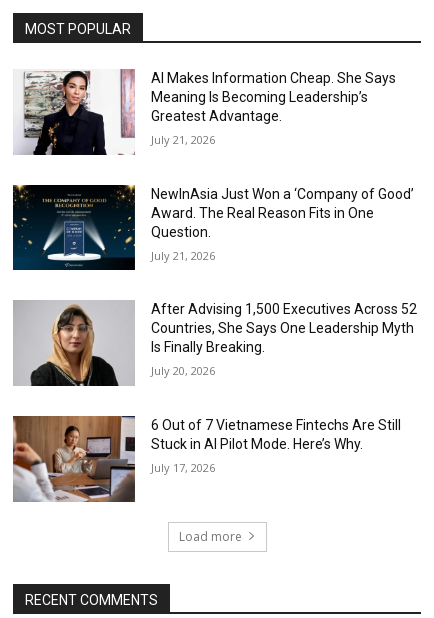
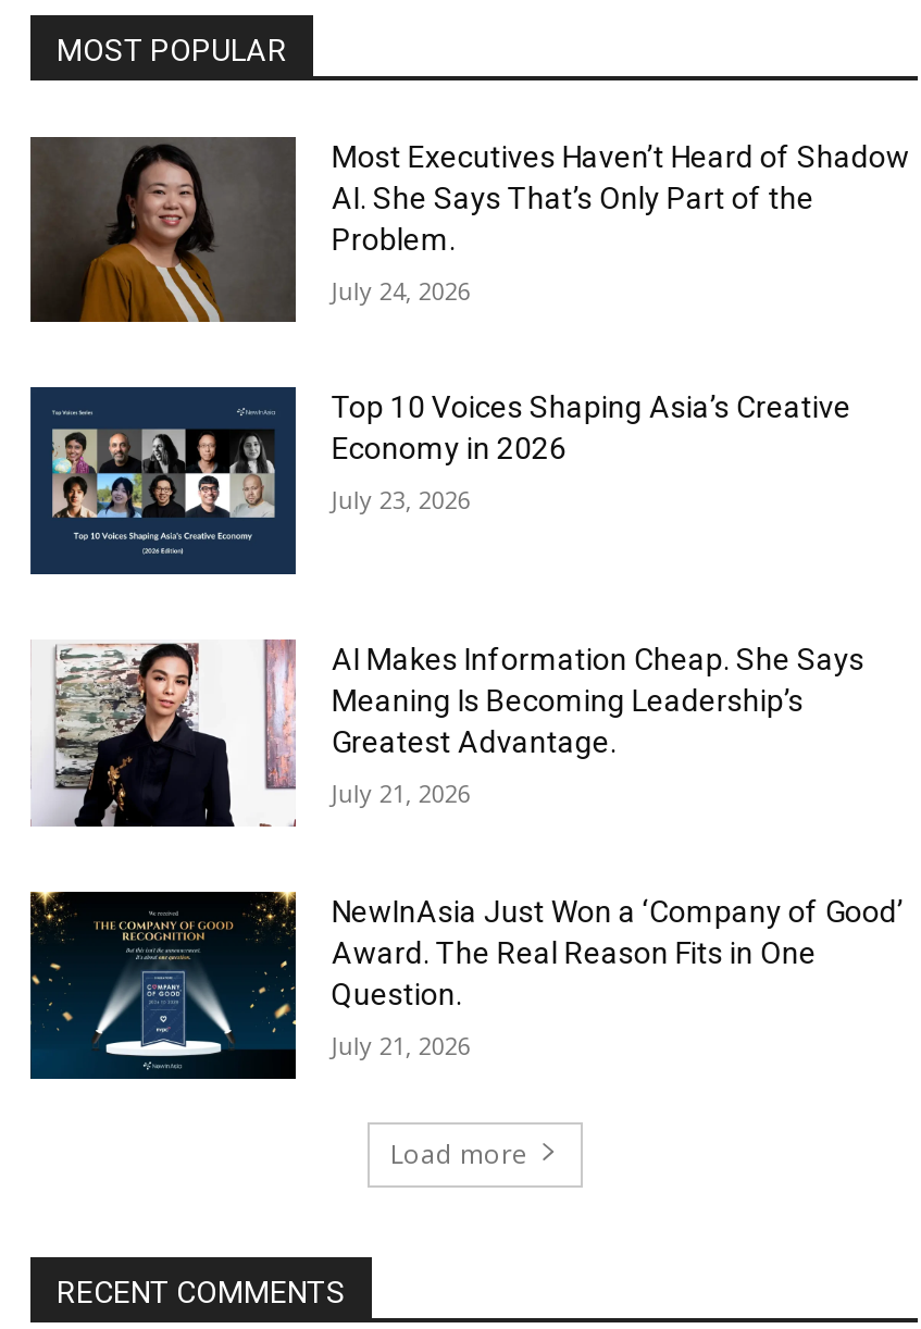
none -> [28,135,910,517] [image] | Most Executives Haven’t Heard of Shadow | AI. She Says That’s Only Part of the | Problem. | July 24, 2026 | Top 10 Voices Shaping Asia’s Creative | Economy in 2026 | July 23, 2026
none -> [30,385,298,574] [image]
moved [12,70,414,271] -> [28,642,903,1079]: [image] | AI Makes Information Cheap. She Says | Meaning Is Becoming Leadership’s | ... | Question. | July 21, 2026
[13,300,417,475] [image] | After Advising 1,500 Executives Across 52 | Countries, She Says One Leadership Myth | Is Finally Breaking. | July 20, 2026 | 6 Out of 7 Vietnamese Fintechs Are Still | Stuck in AI Pilot Mode. Here’s Why. | July 17, 2026 -> none
[12,415,136,503] [image] -> none

